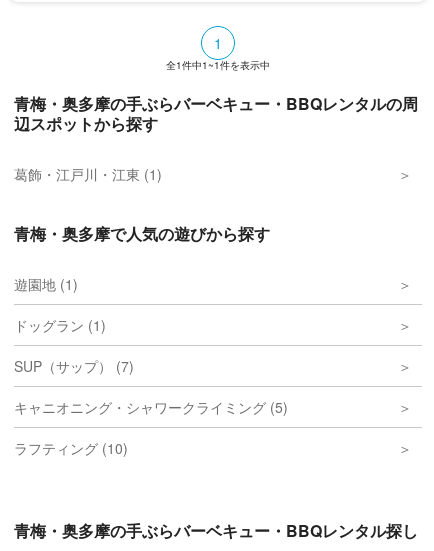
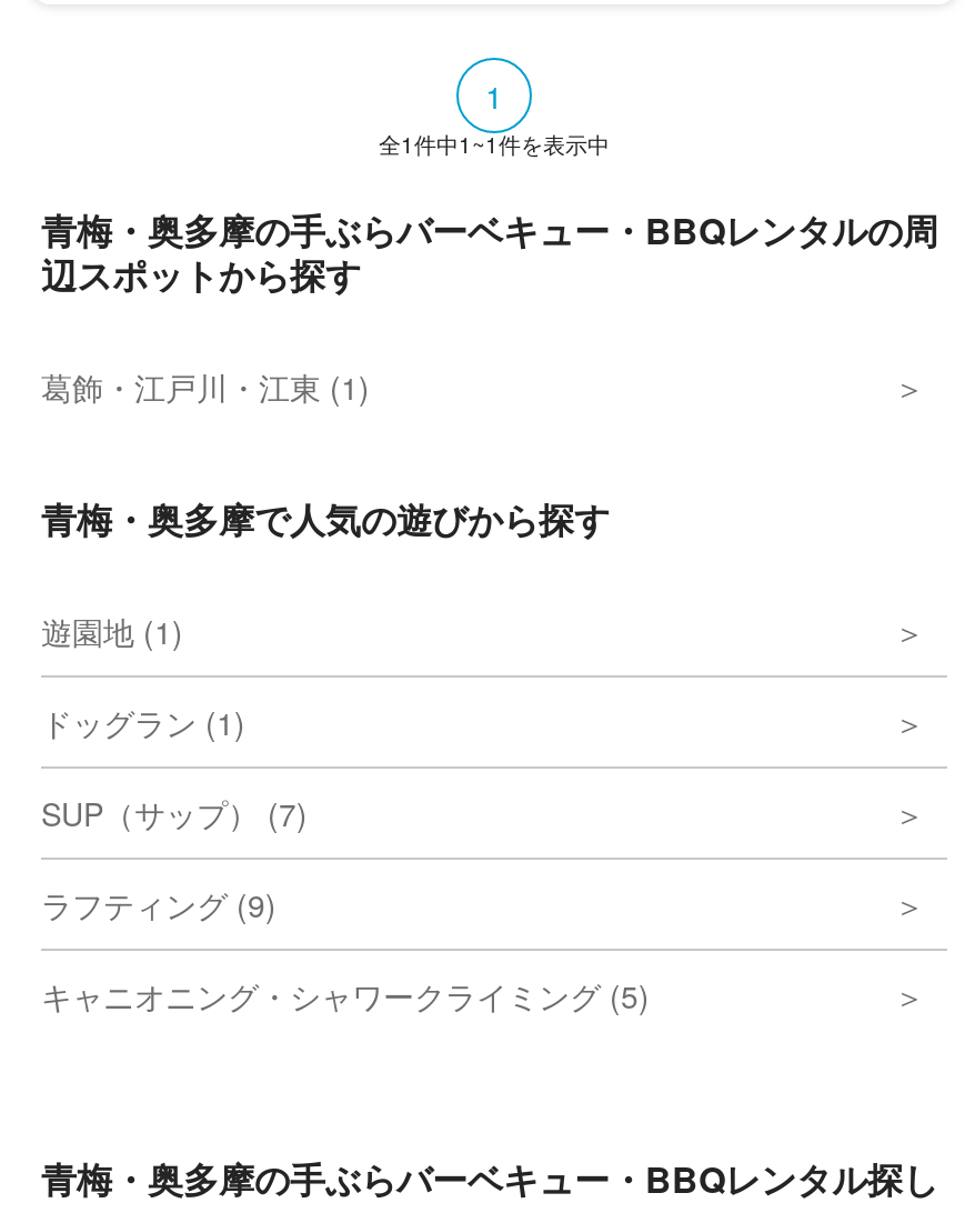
none -> [41,882,277,926] ラフティング (9)
moved [14,397,288,417] -> [41,973,650,1018]: キャニオニング・シャワークライミング (5)
[14,438,128,458] ラフティング (10) -> none

